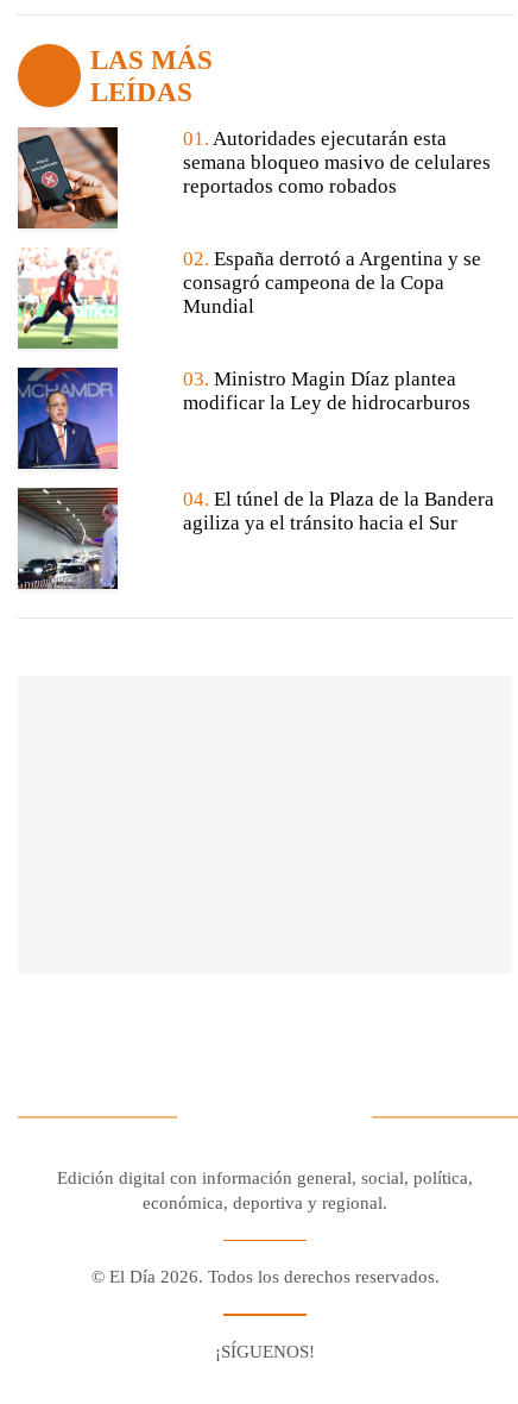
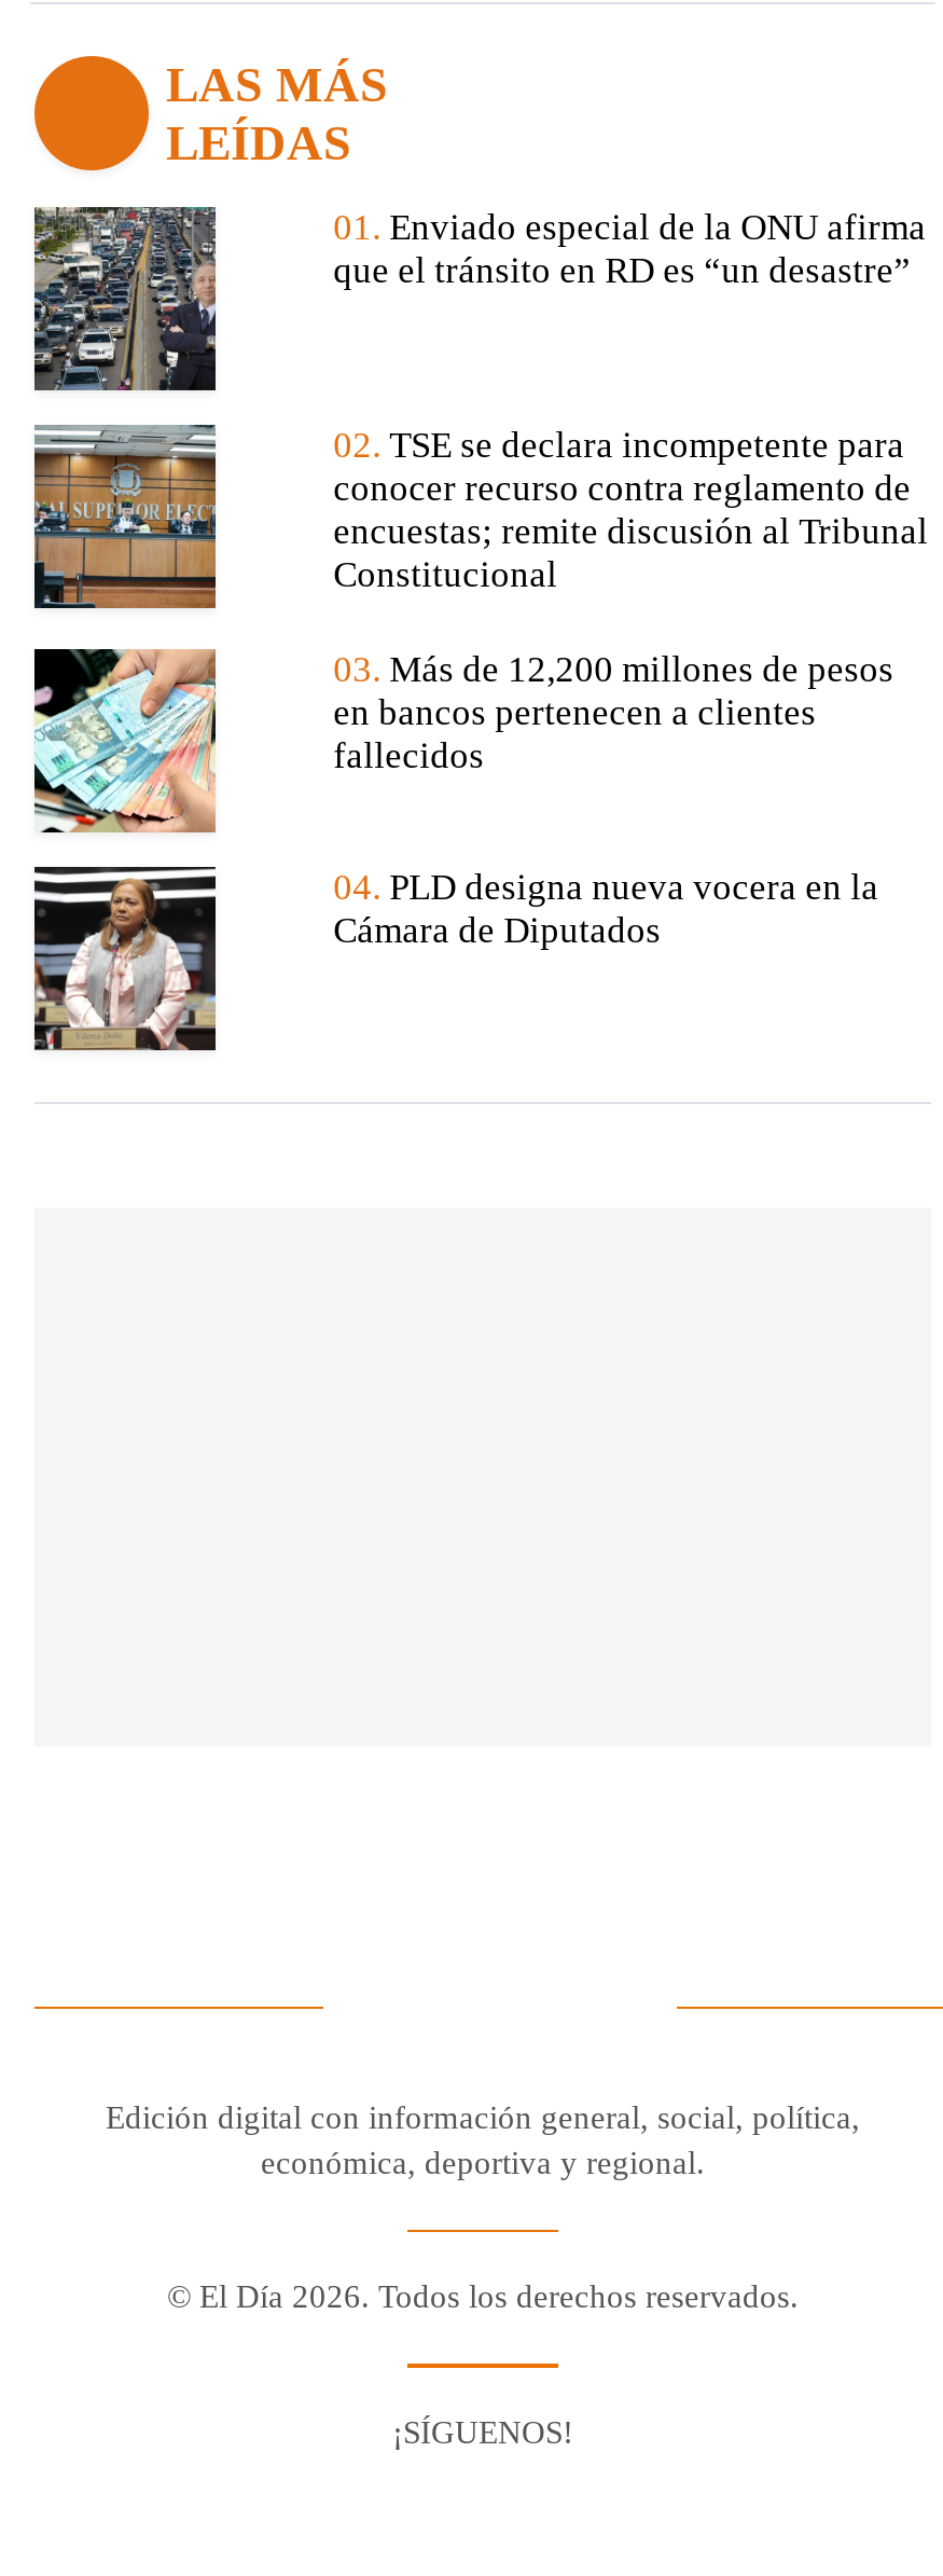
[17,126,119,230] [image] -> [32,205,218,392] [image]
[183,127,490,197] 01. Autoridades ejecutarán esta | semana bloqueo masivo de celulares | reportados como robados -> [333,206,926,290] 01. Enviado especial de la ONU afirma | que el tránsito en RD es “un desastre”
[17,247,119,350] [image] -> [32,423,218,610] [image]
[183,247,481,317] 02. España derrotó a Argentina y se | consagró campeona de la Copa | Mundial -> [333,424,928,594] 02. TSE se declara incompetente para | conocer recurso contra reglamento de | encuestas; remite discusión al Tribunal | Constitucional
[17,366,119,470] [image] -> [32,647,218,835] [image]
[183,367,470,413] 03. Ministro Magin Díaz plantea | modificar la Ley de hidrocarburos -> [333,648,894,775] 03. Más de 12,200 millones de pesos | en bancos pertenecen a clientes | fallecidos
[17,488,119,589] [image] -> [34,867,218,1052] [image]
[183,487,494,534] 04. El túnel de la Plaza de la Bandera | agiliza ya el tránsito hacia el Sur -> [333,866,879,950] 04. PLD designa nueva vocera en la | Cámara de Diputados

